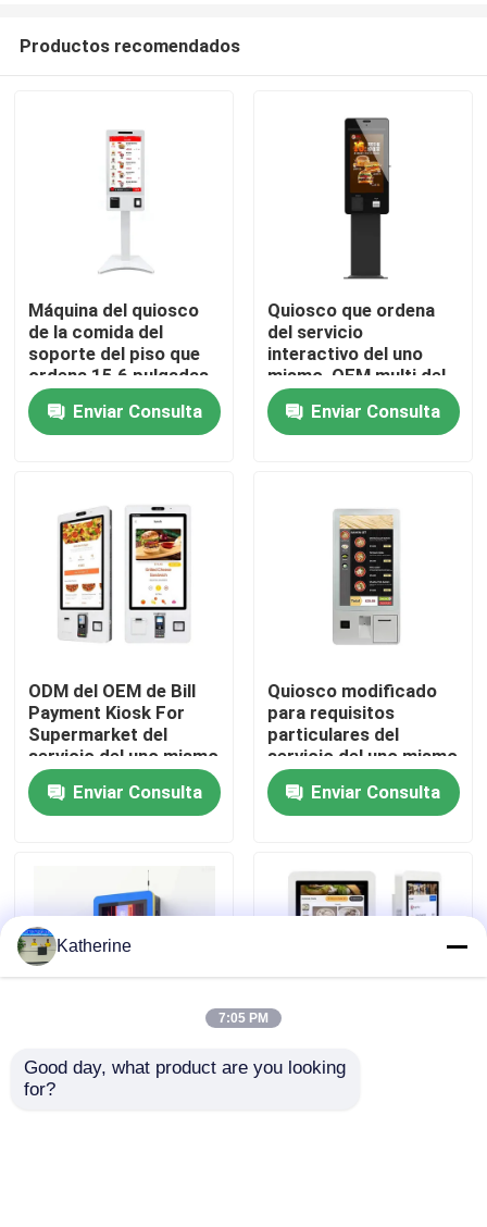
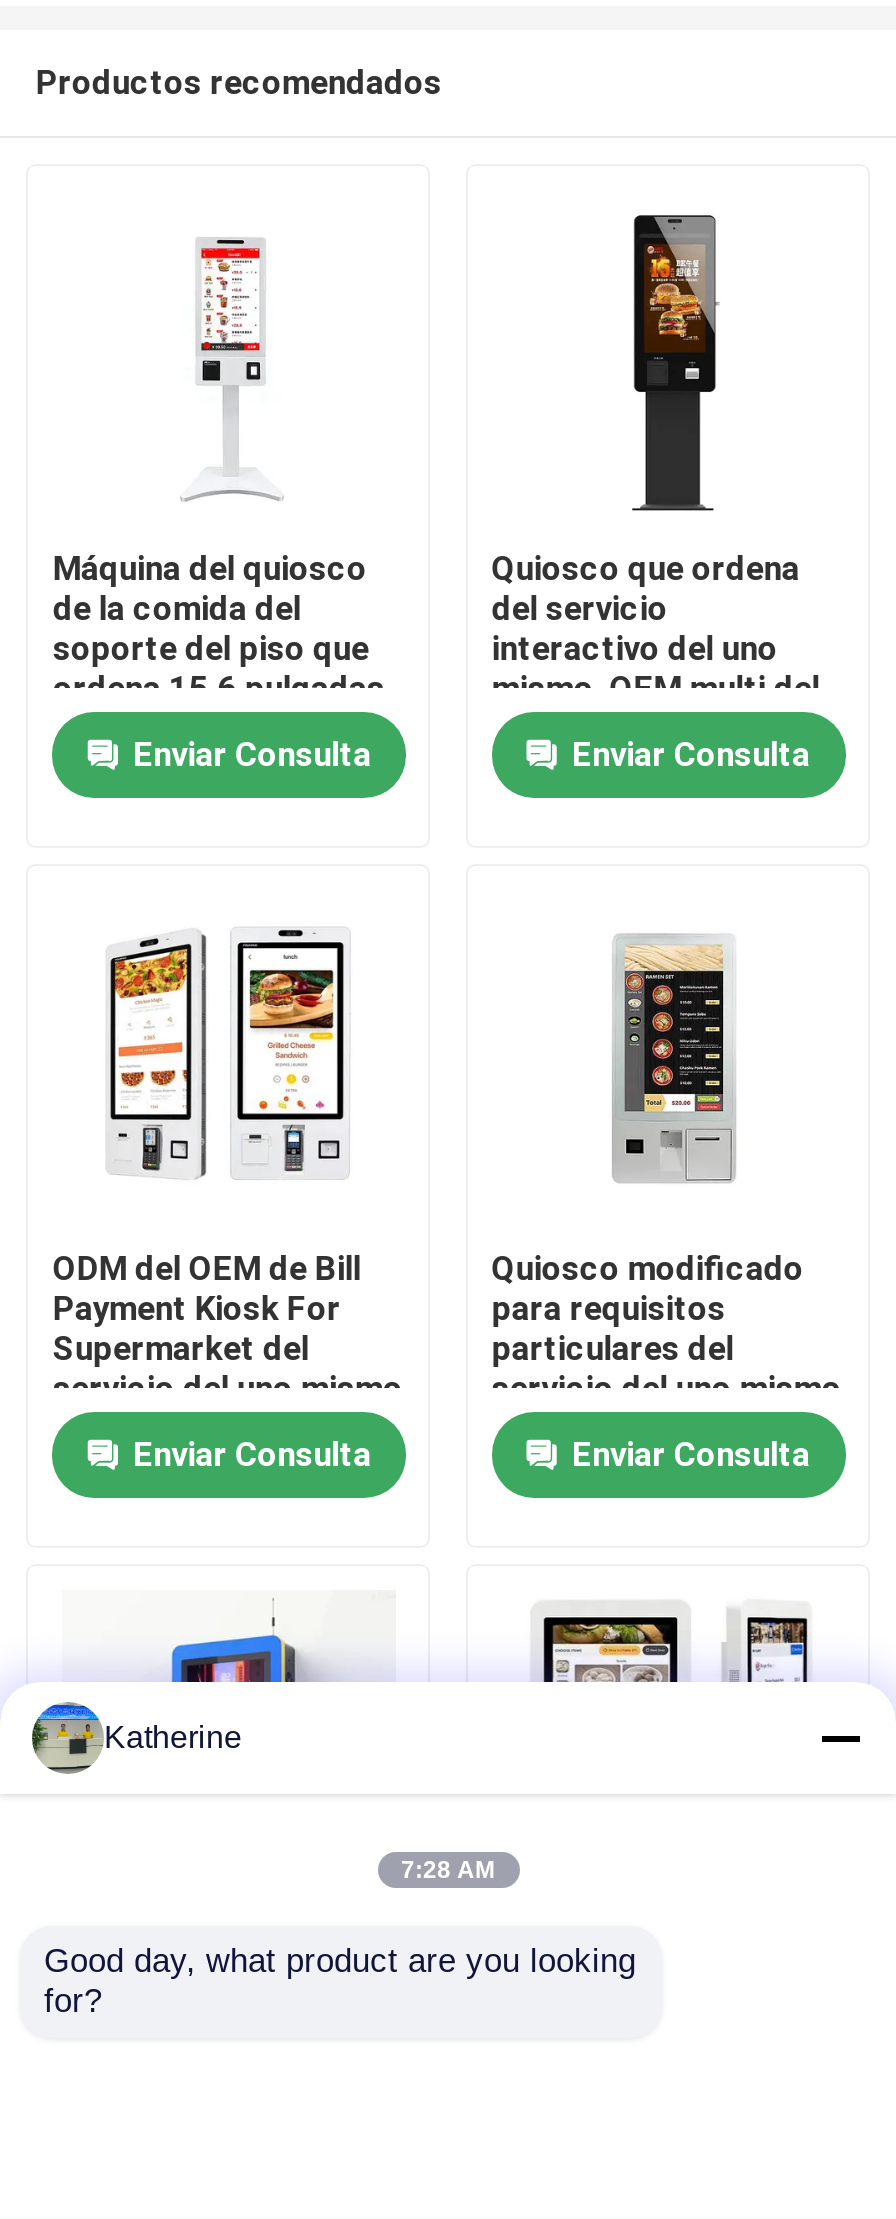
[218,1011,269,1026] 7:05 PM -> [401,1856,495,1884] 7:28 AM

